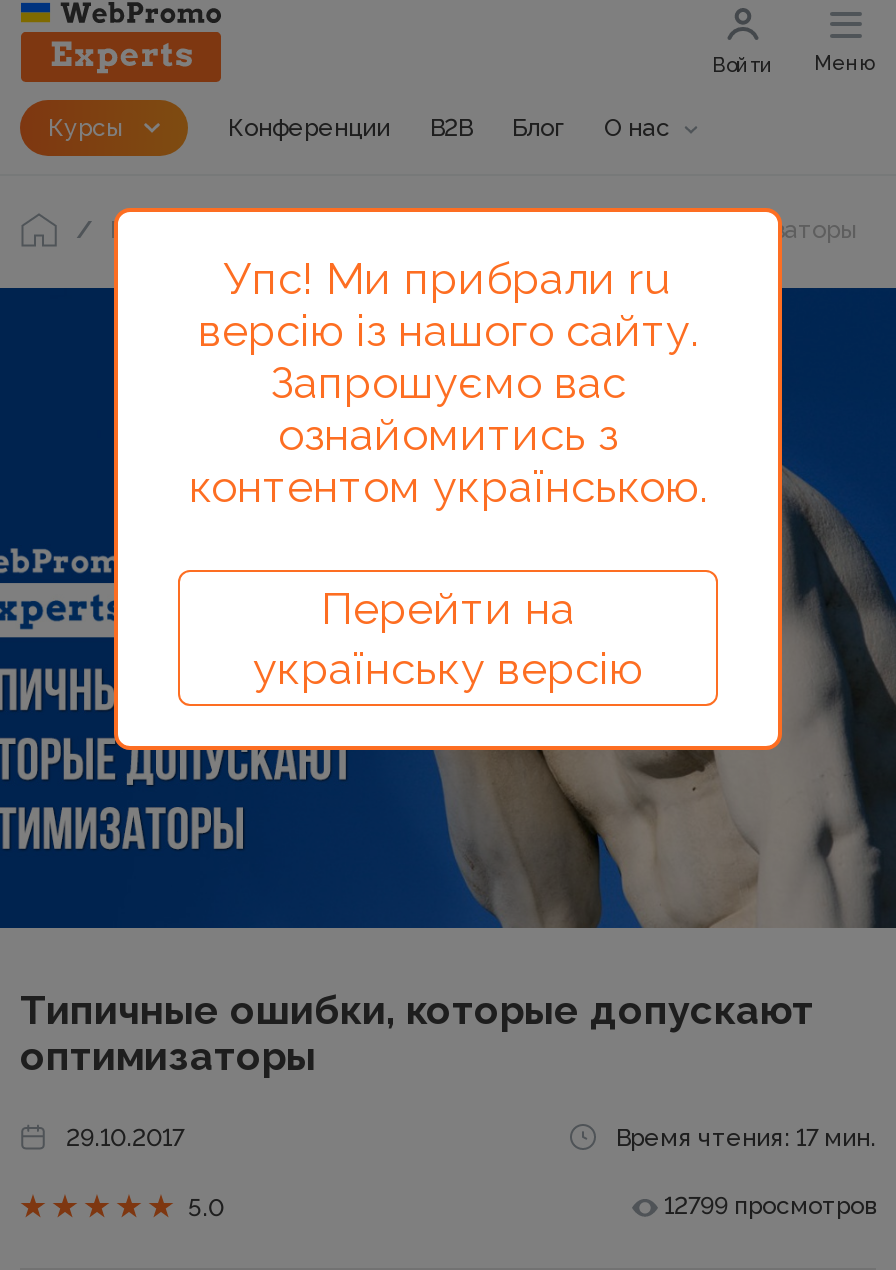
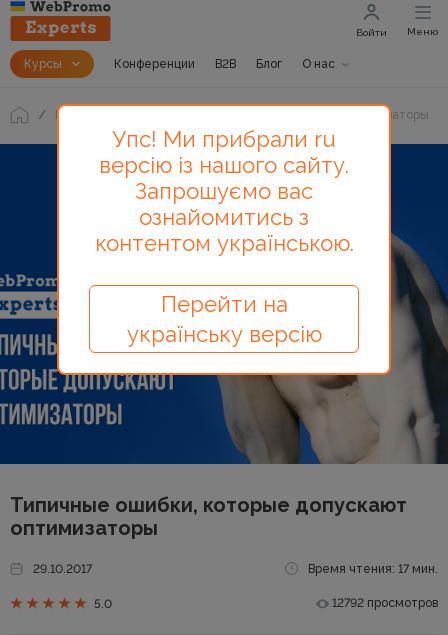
[658,1192,876,1220] 12799 просмотров -> [329,596,438,610] 12792 просмотров

